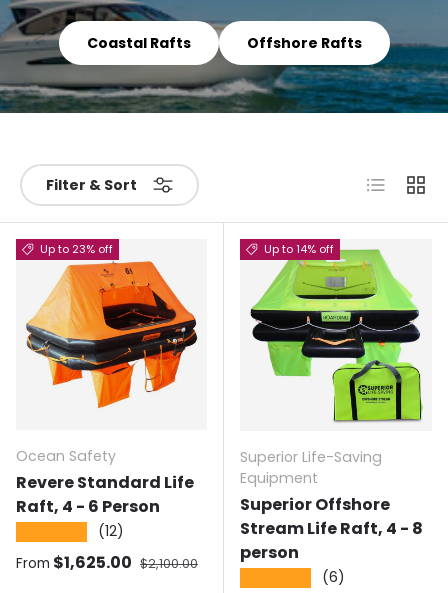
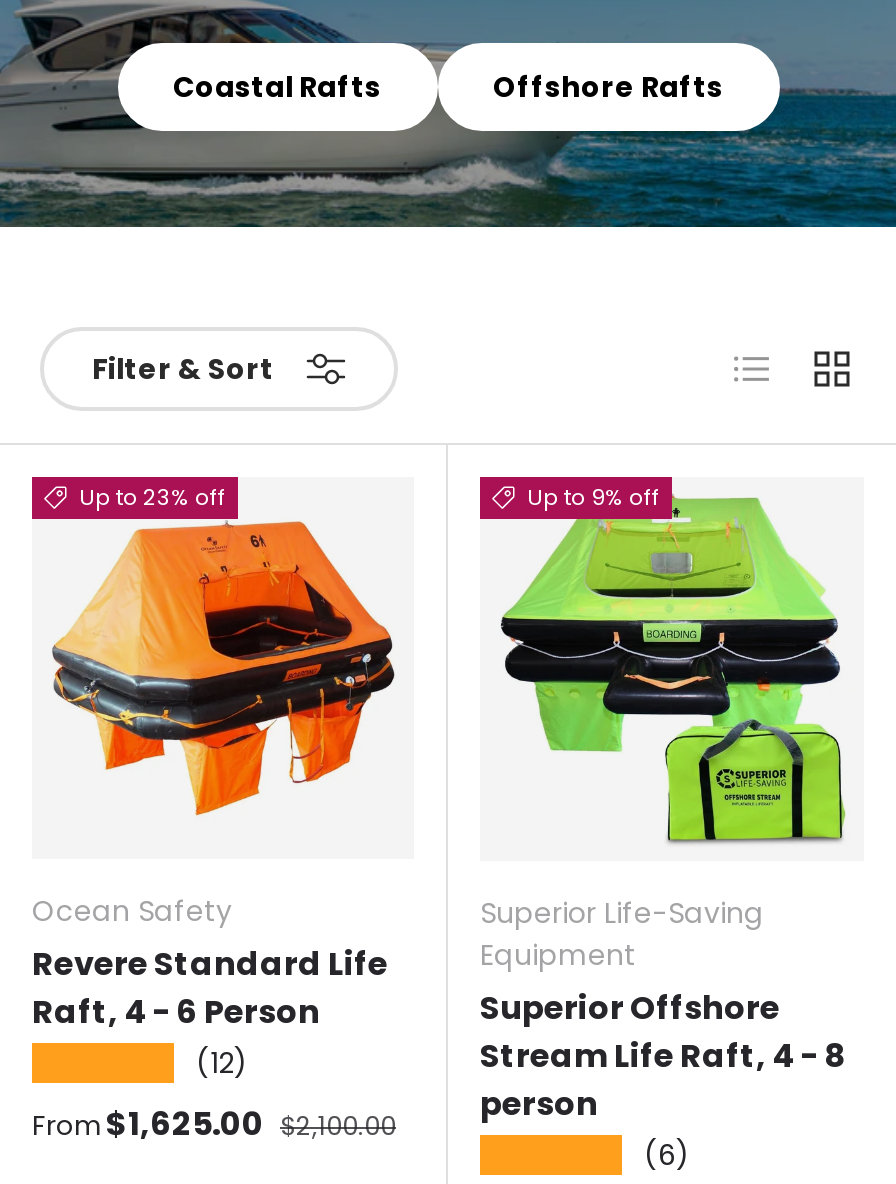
[263,241,333,257] Up to 14% off -> [527,482,659,514] Up to 9% off

